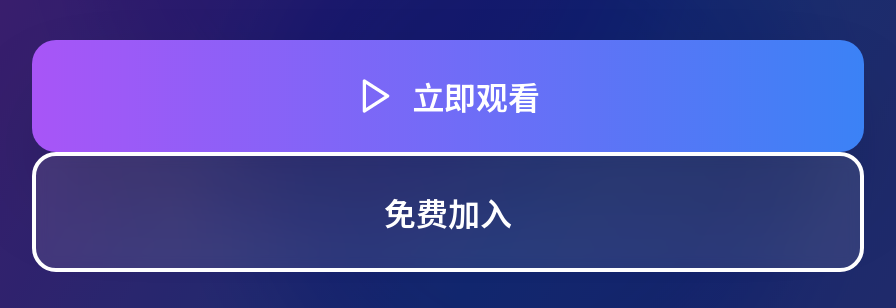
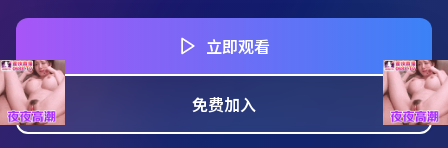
[6,124,130,254] [image] -> [3,59,66,126] [image]
[766,124,890,254] [image] -> [382,59,445,126] [image]

